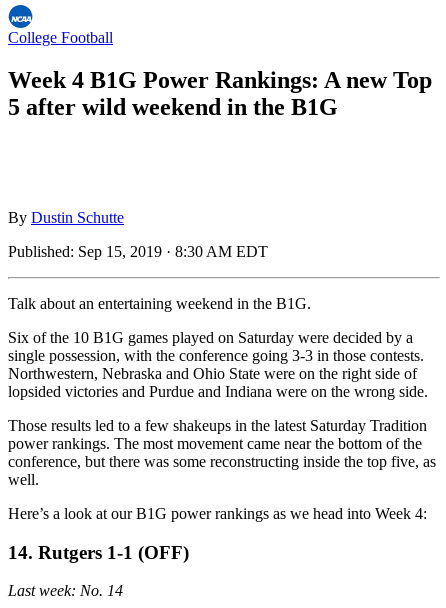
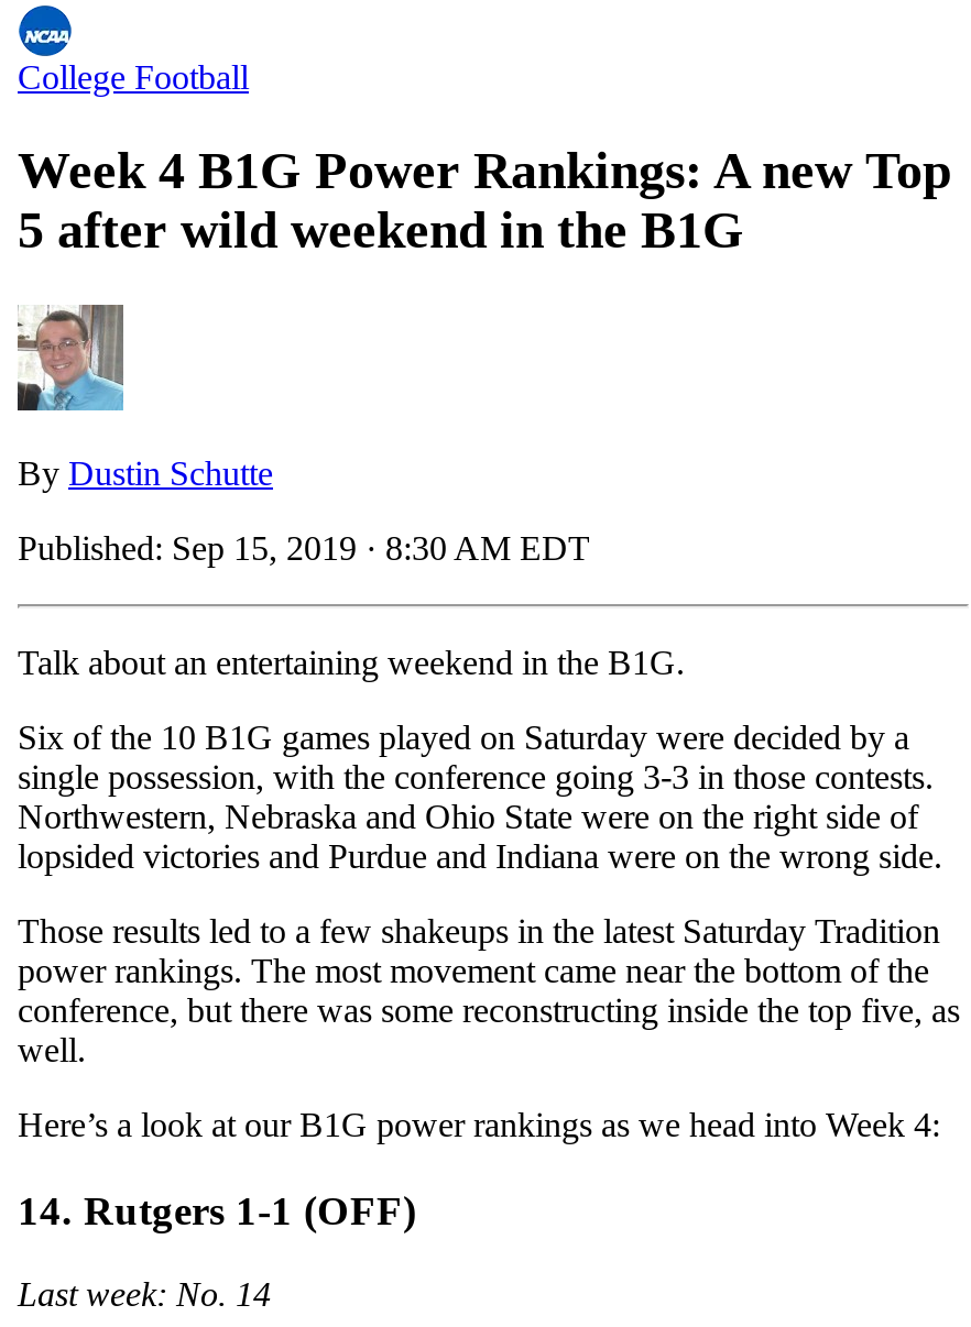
none -> [15,303,126,413] [image]

